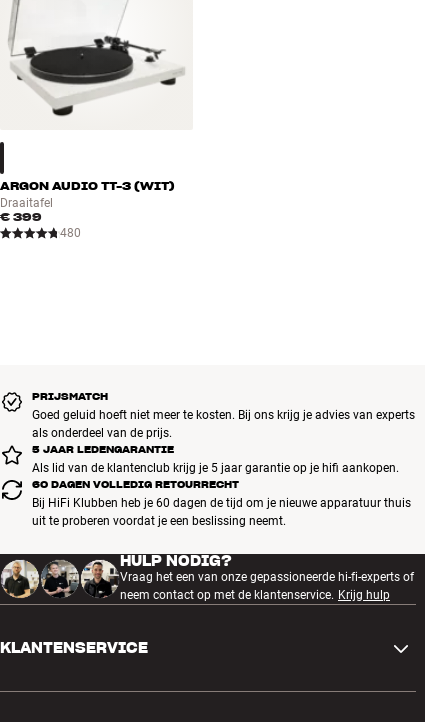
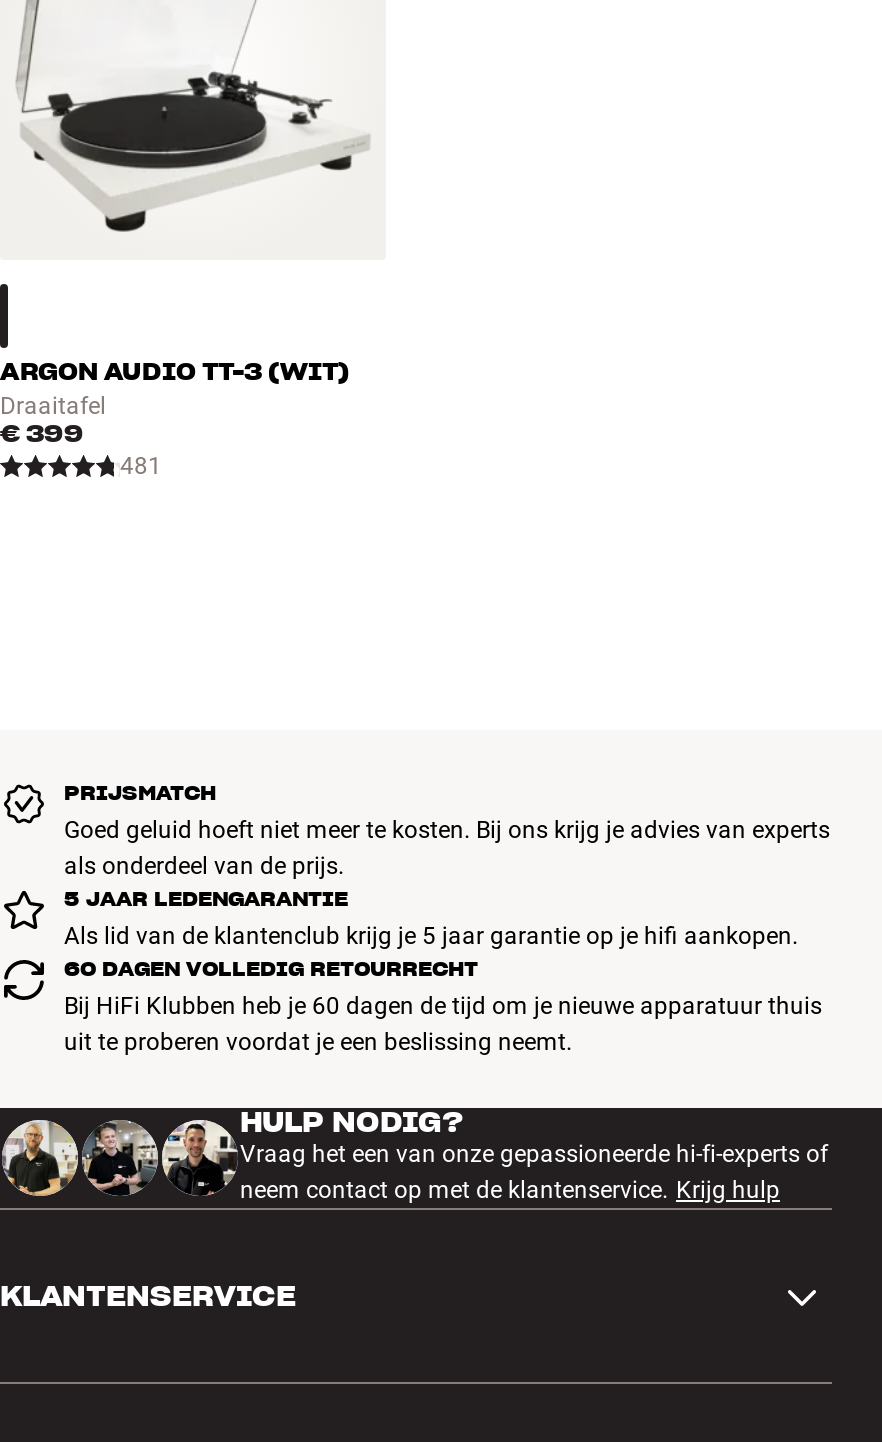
[60,226,81,240] 480 -> [120,452,162,480] 481

